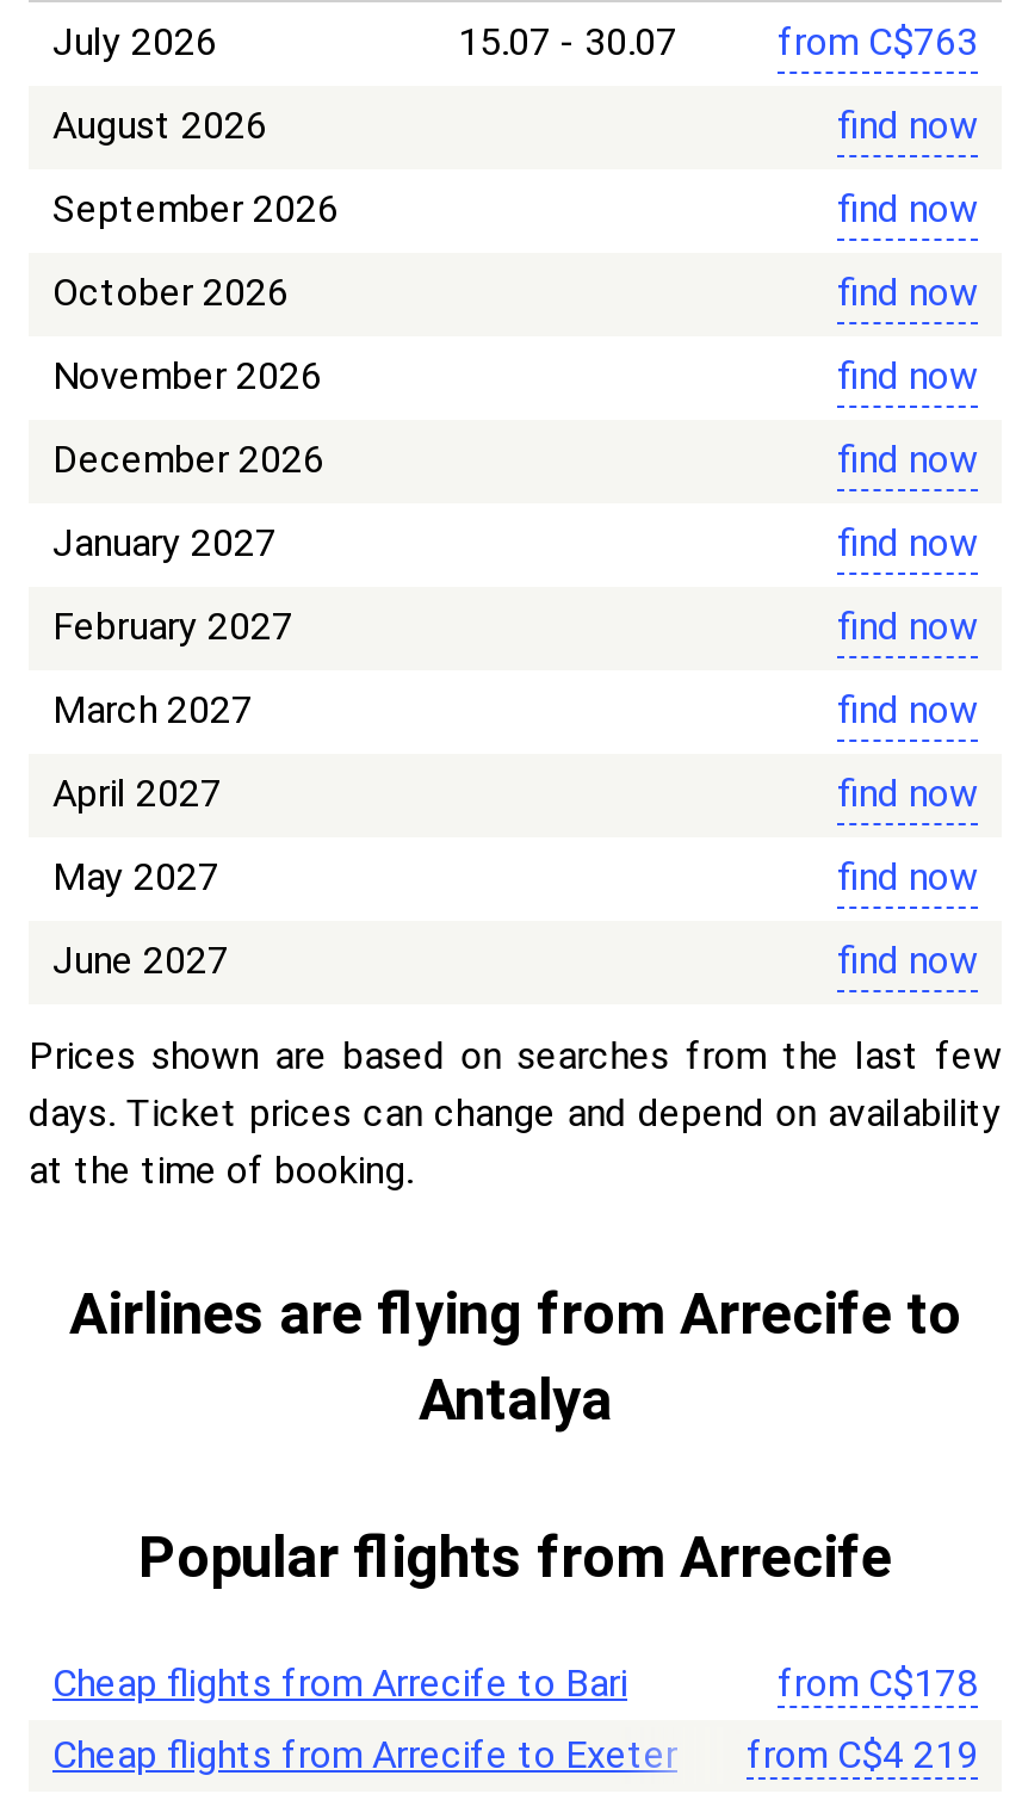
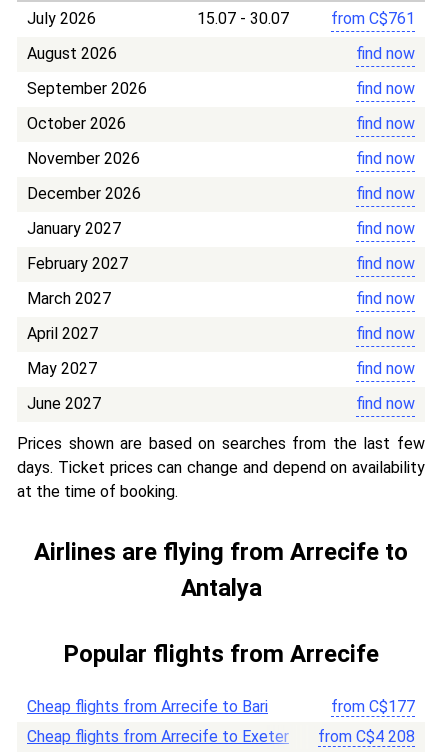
[778,19,978,64] from C$763 -> [331,9,415,28] from C$761
[778,1660,978,1705] from C$178 -> [331,697,415,716] from C$177
[52,1731,978,1777] Cheap flights from Arrecife to Exeter from C$4 219 -> [27,727,415,746] Cheap flights from Arrecife to Exeter from C$4 208

